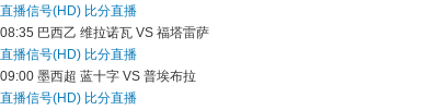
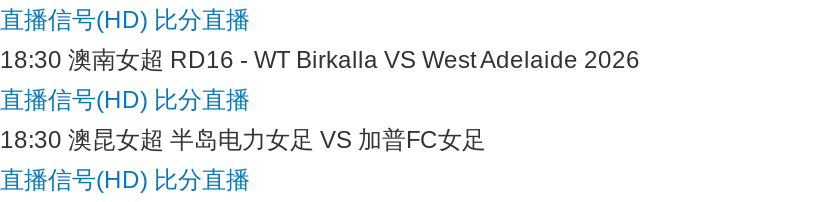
[0,25,209,40] 08:35 巴西乙维拉诺瓦 VS 福塔雷萨 -> [0,46,640,74] 18:30 澳南女超RD16 - WT Birkalla VS West Adelaide 2026
[0,69,196,84] 09:00 墨西超蓝十字 VS 普埃布拉 -> [0,126,486,154] 18:30 澳昆女超半岛电力女足 VS 加普FC女足

